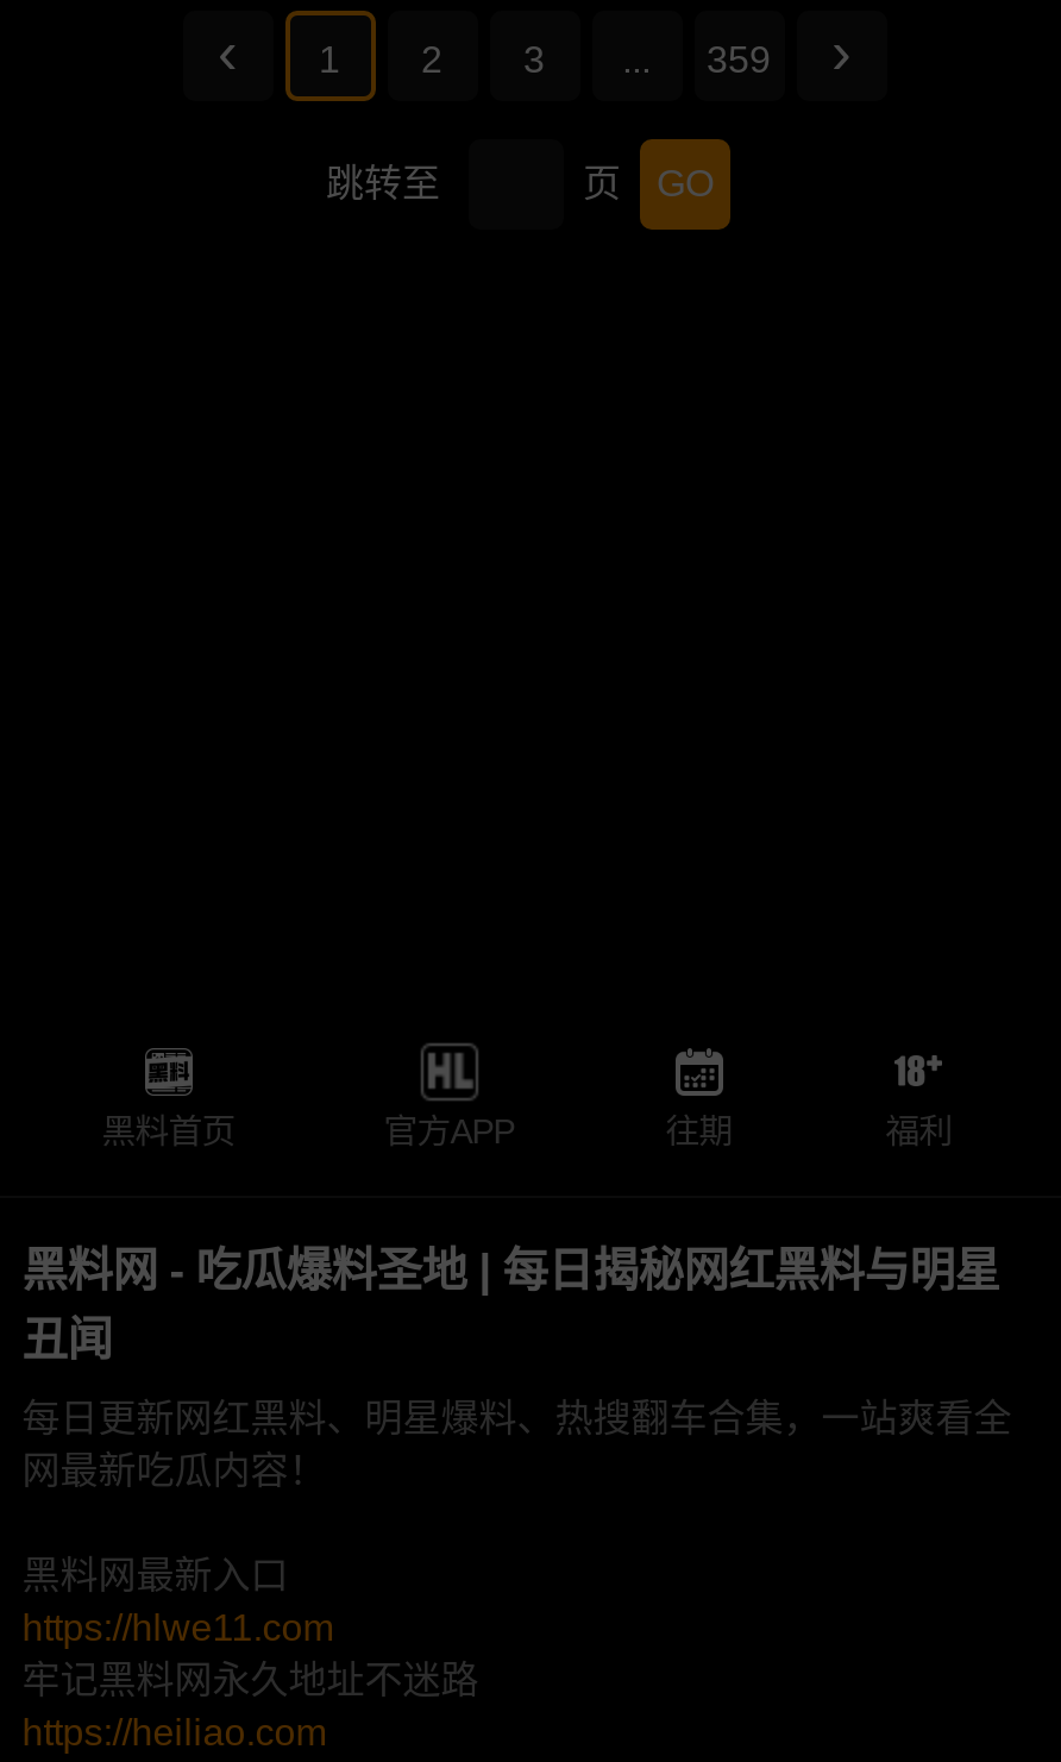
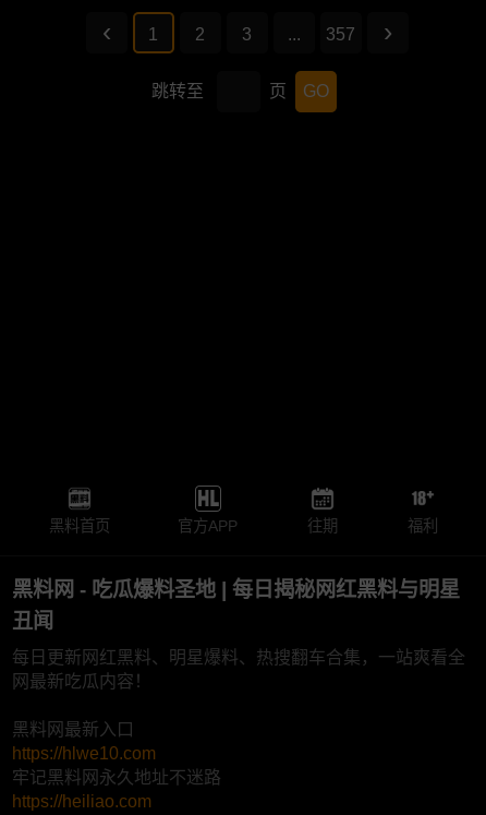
[707,39,771,80] 359 -> [326,25,355,44] 357
[22,1608,334,1648] https://hlwe11.com -> [12,744,156,763] https://hlwe10.com

